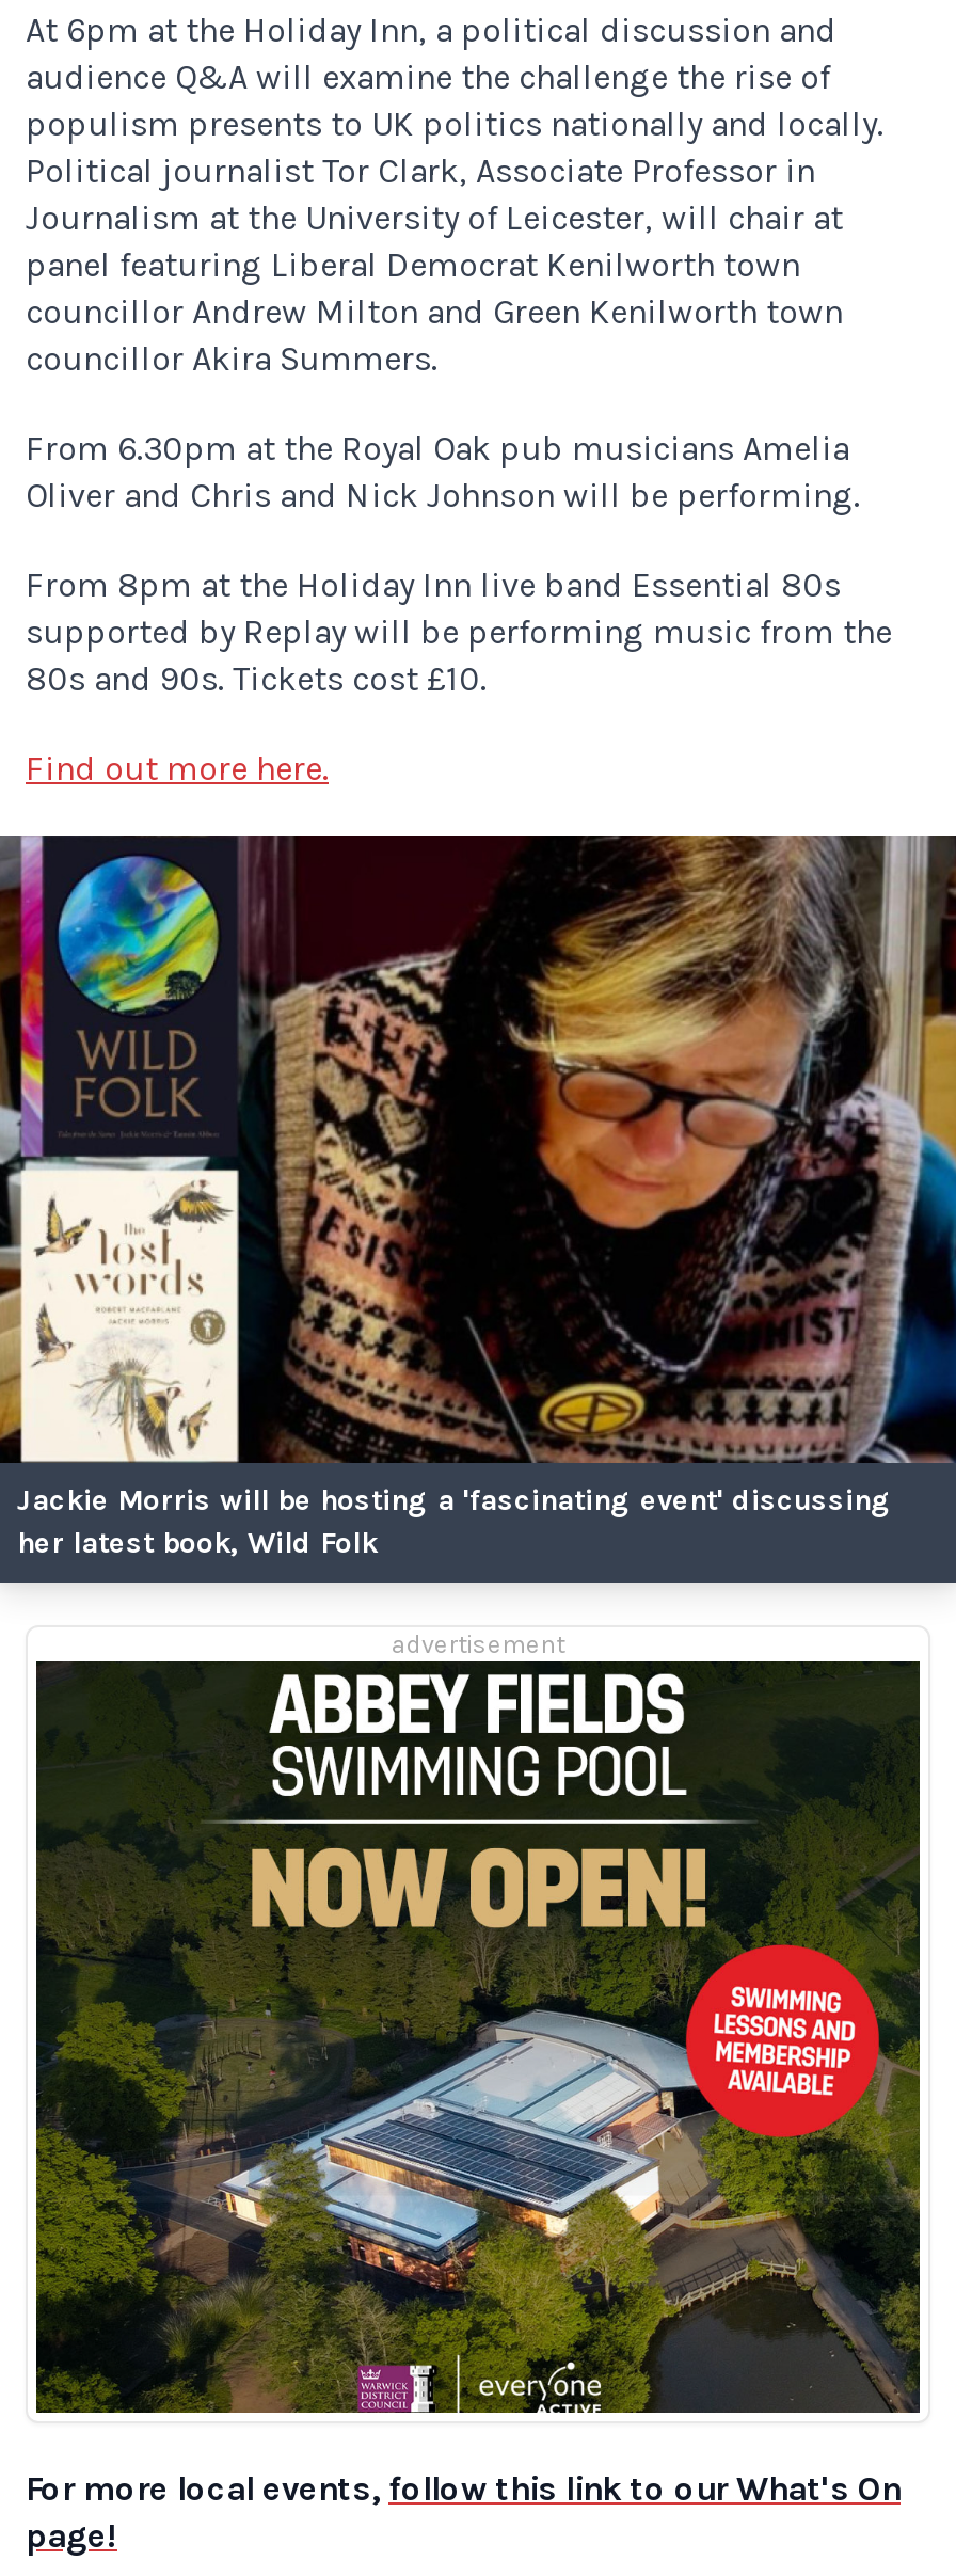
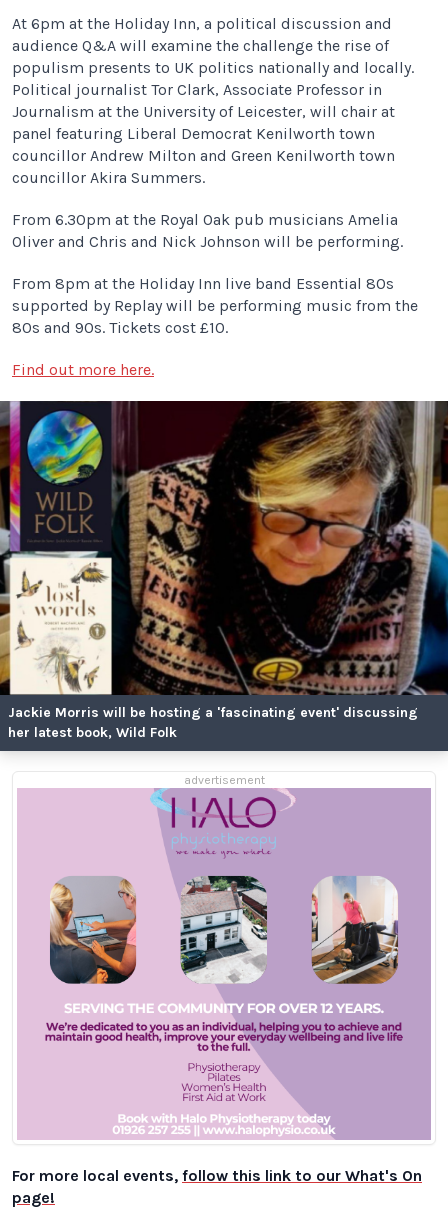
[34,1659,922,2415] [image] -> [17,788,431,1140] [image]

